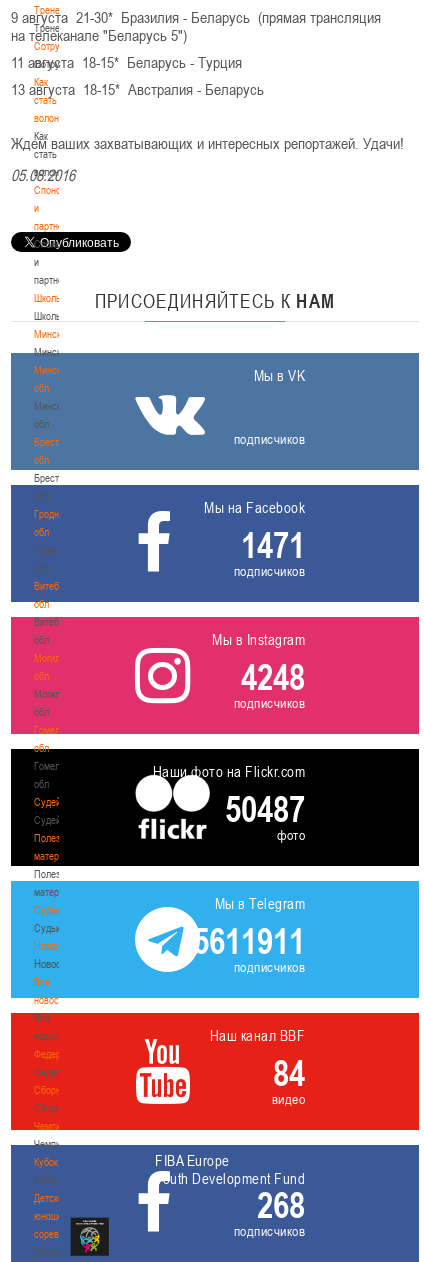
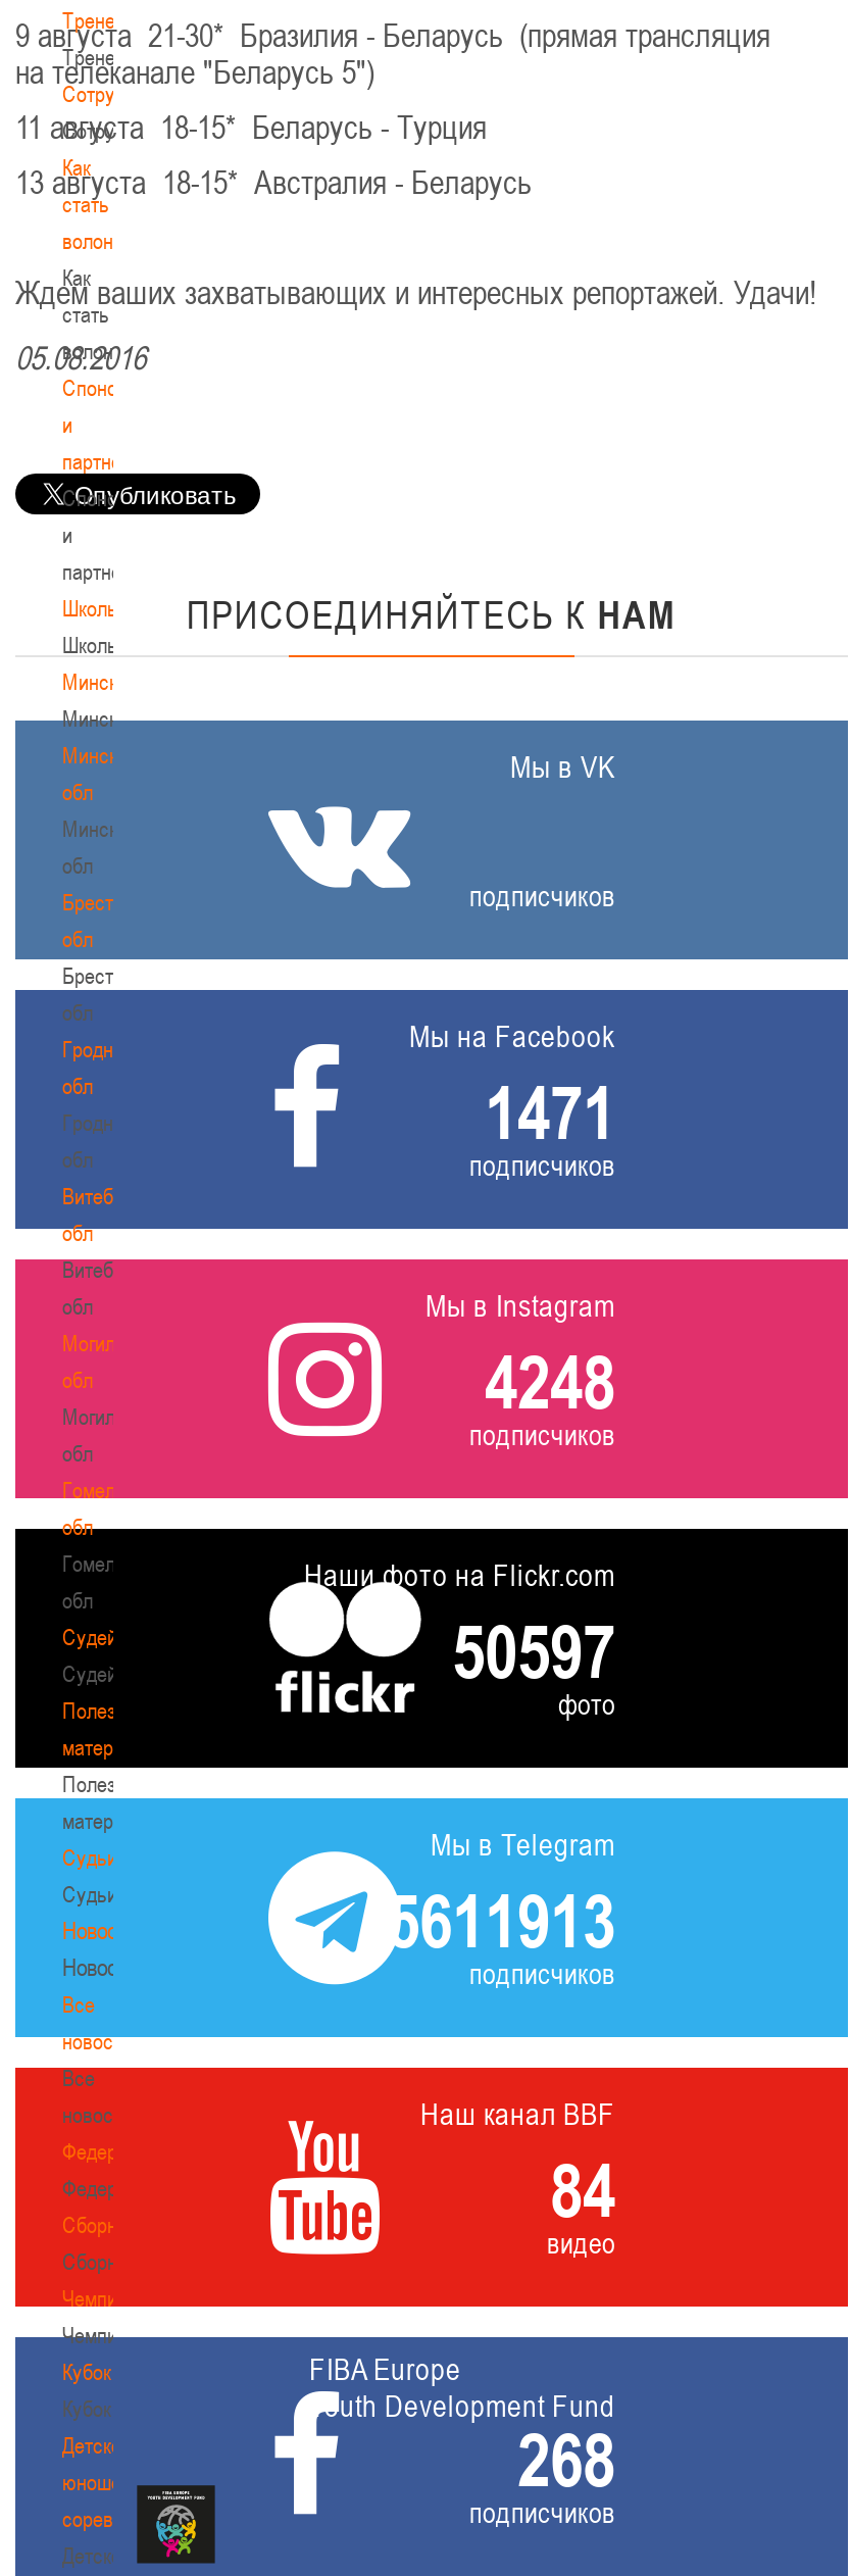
[225,788,305,830] 50487 -> [452,1608,615,1694] 50597
[193,920,305,962] 5611911 -> [387,1878,615,1964] 5611913

